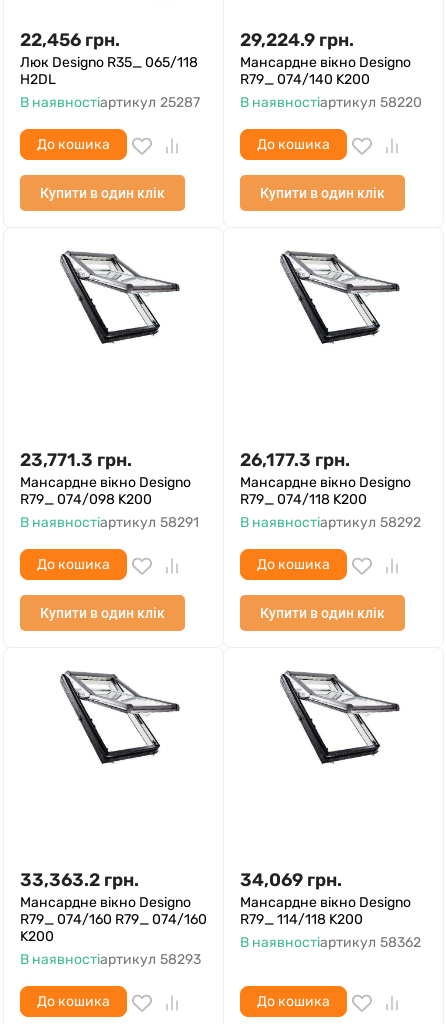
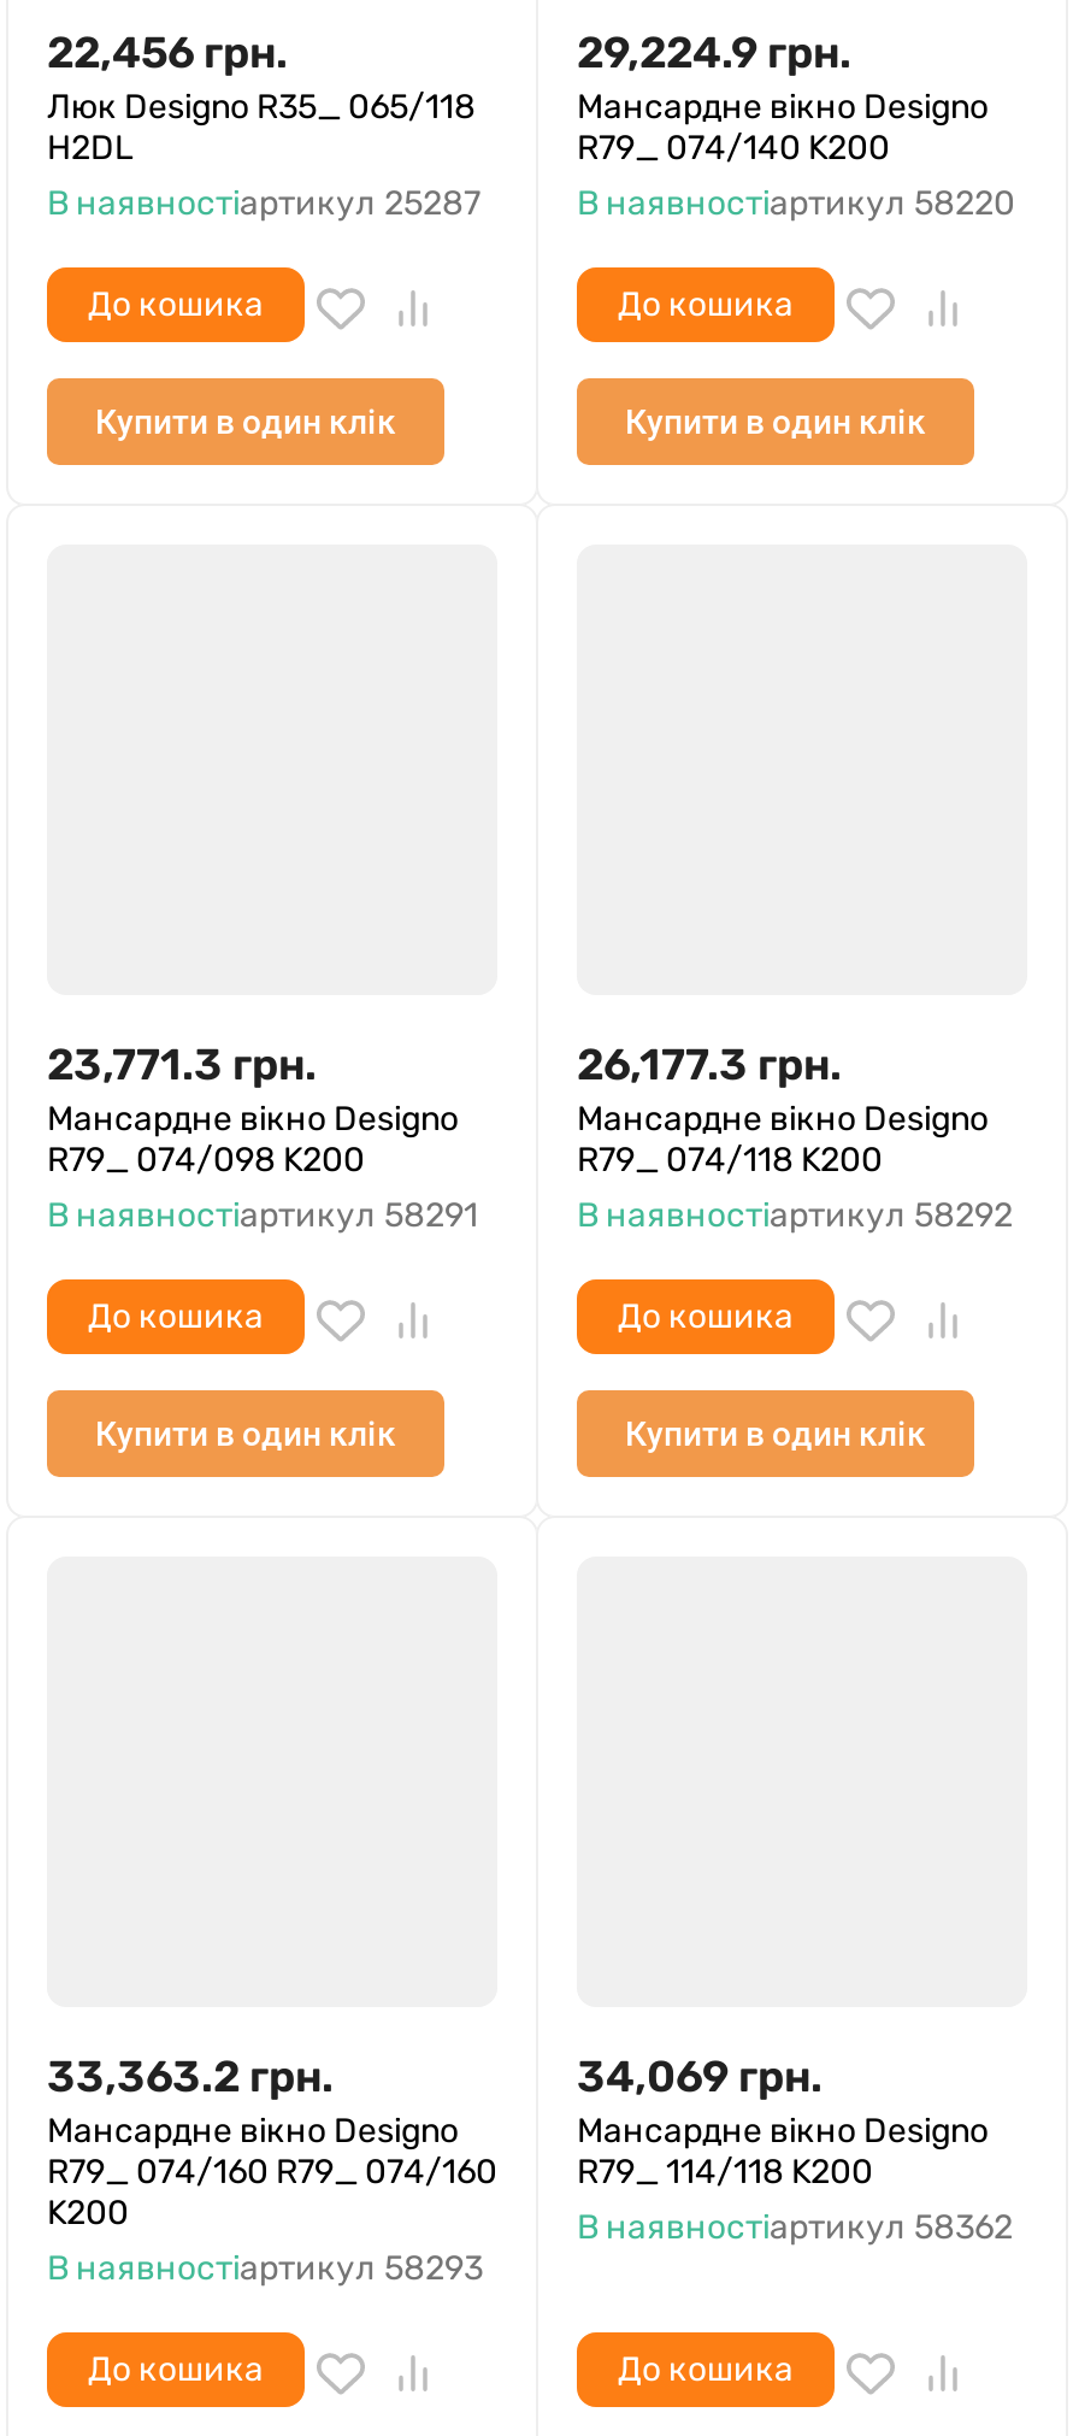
[60,250,180,344] [image] -> none
[280,250,400,344] [image] -> none
[60,670,180,764] [image] -> none
[280,670,400,764] [image] -> none

